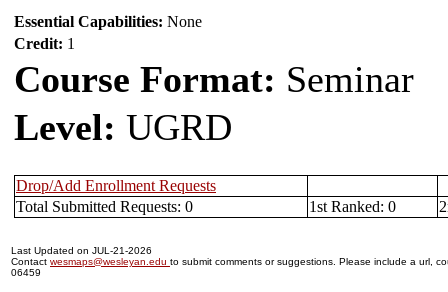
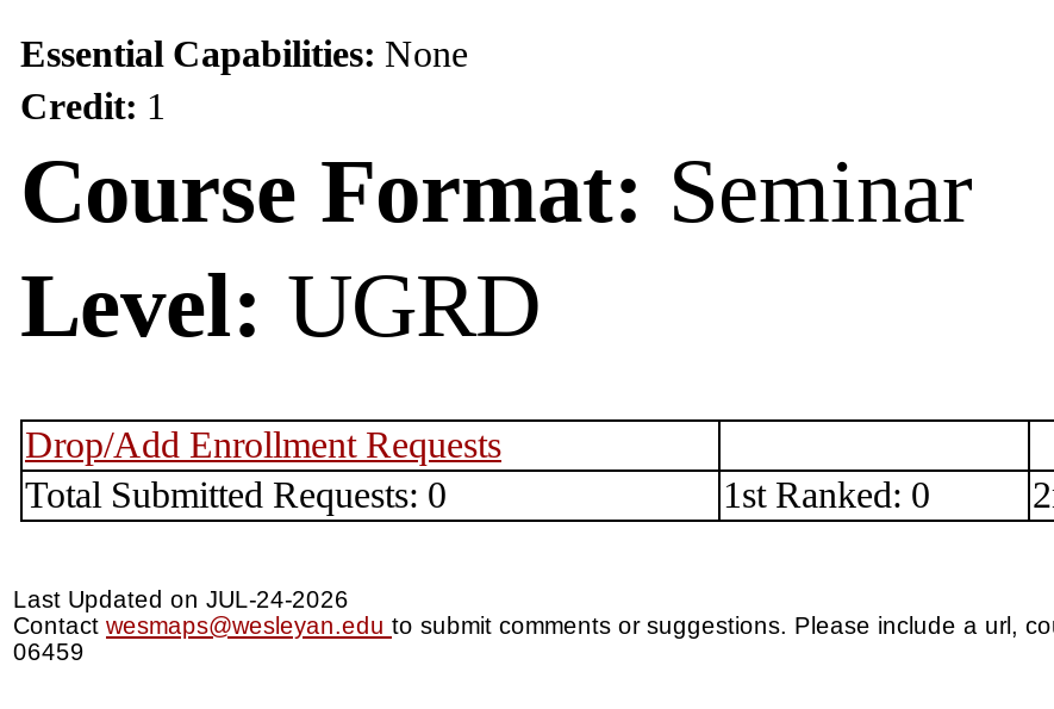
[11,245,152,256] Last Updated on JUL-21-2026 -> [13,586,349,612] Last Updated on JUL-24-2026

